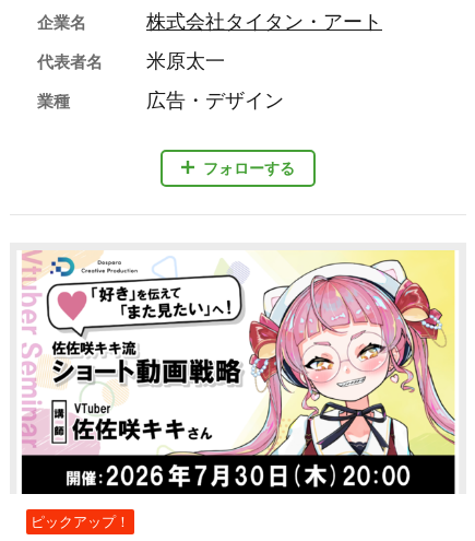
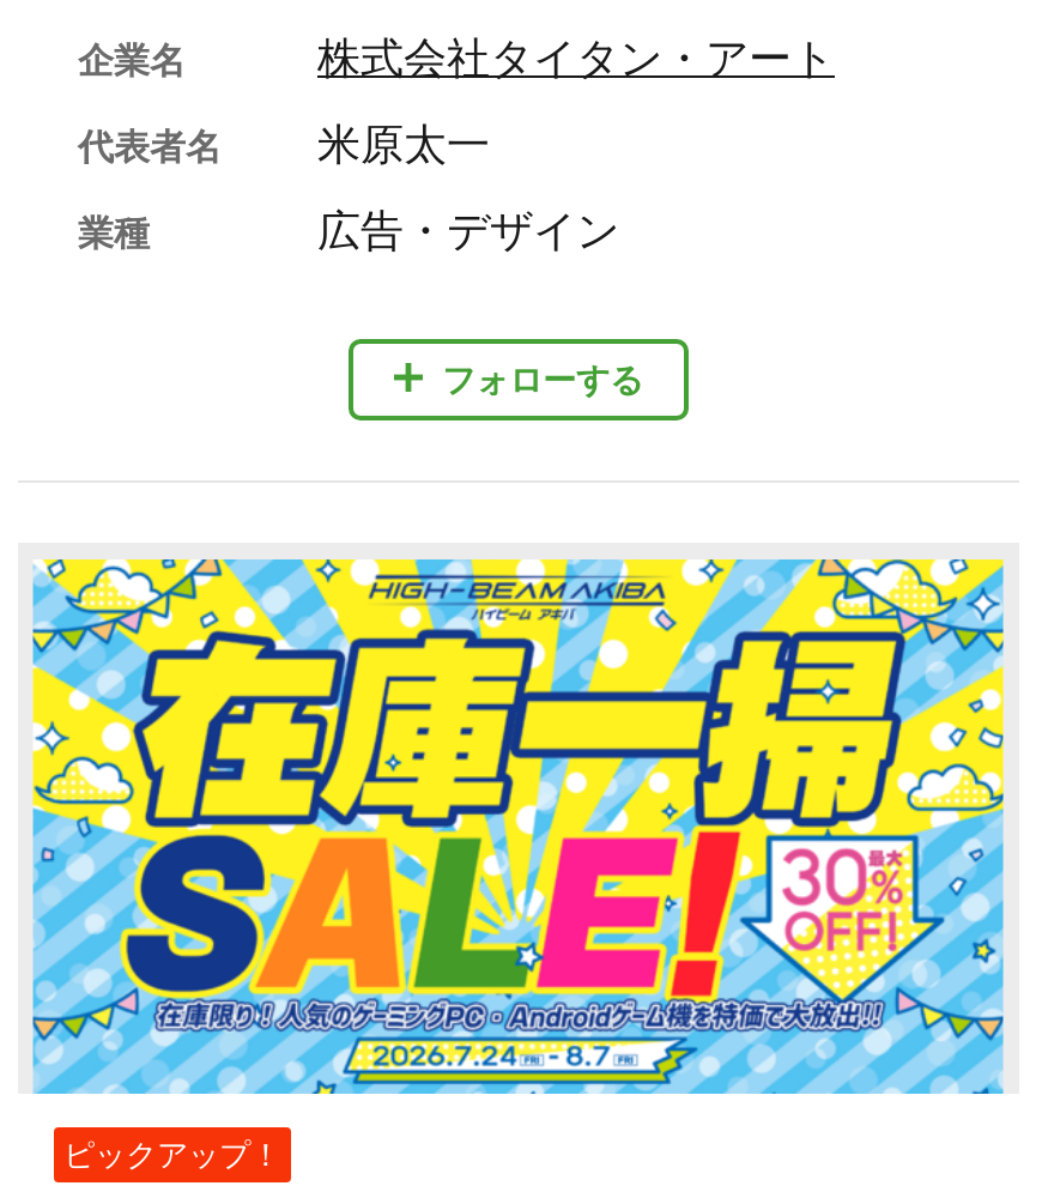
[16,249,460,495] [image] -> [30,557,1005,1096] [image]

